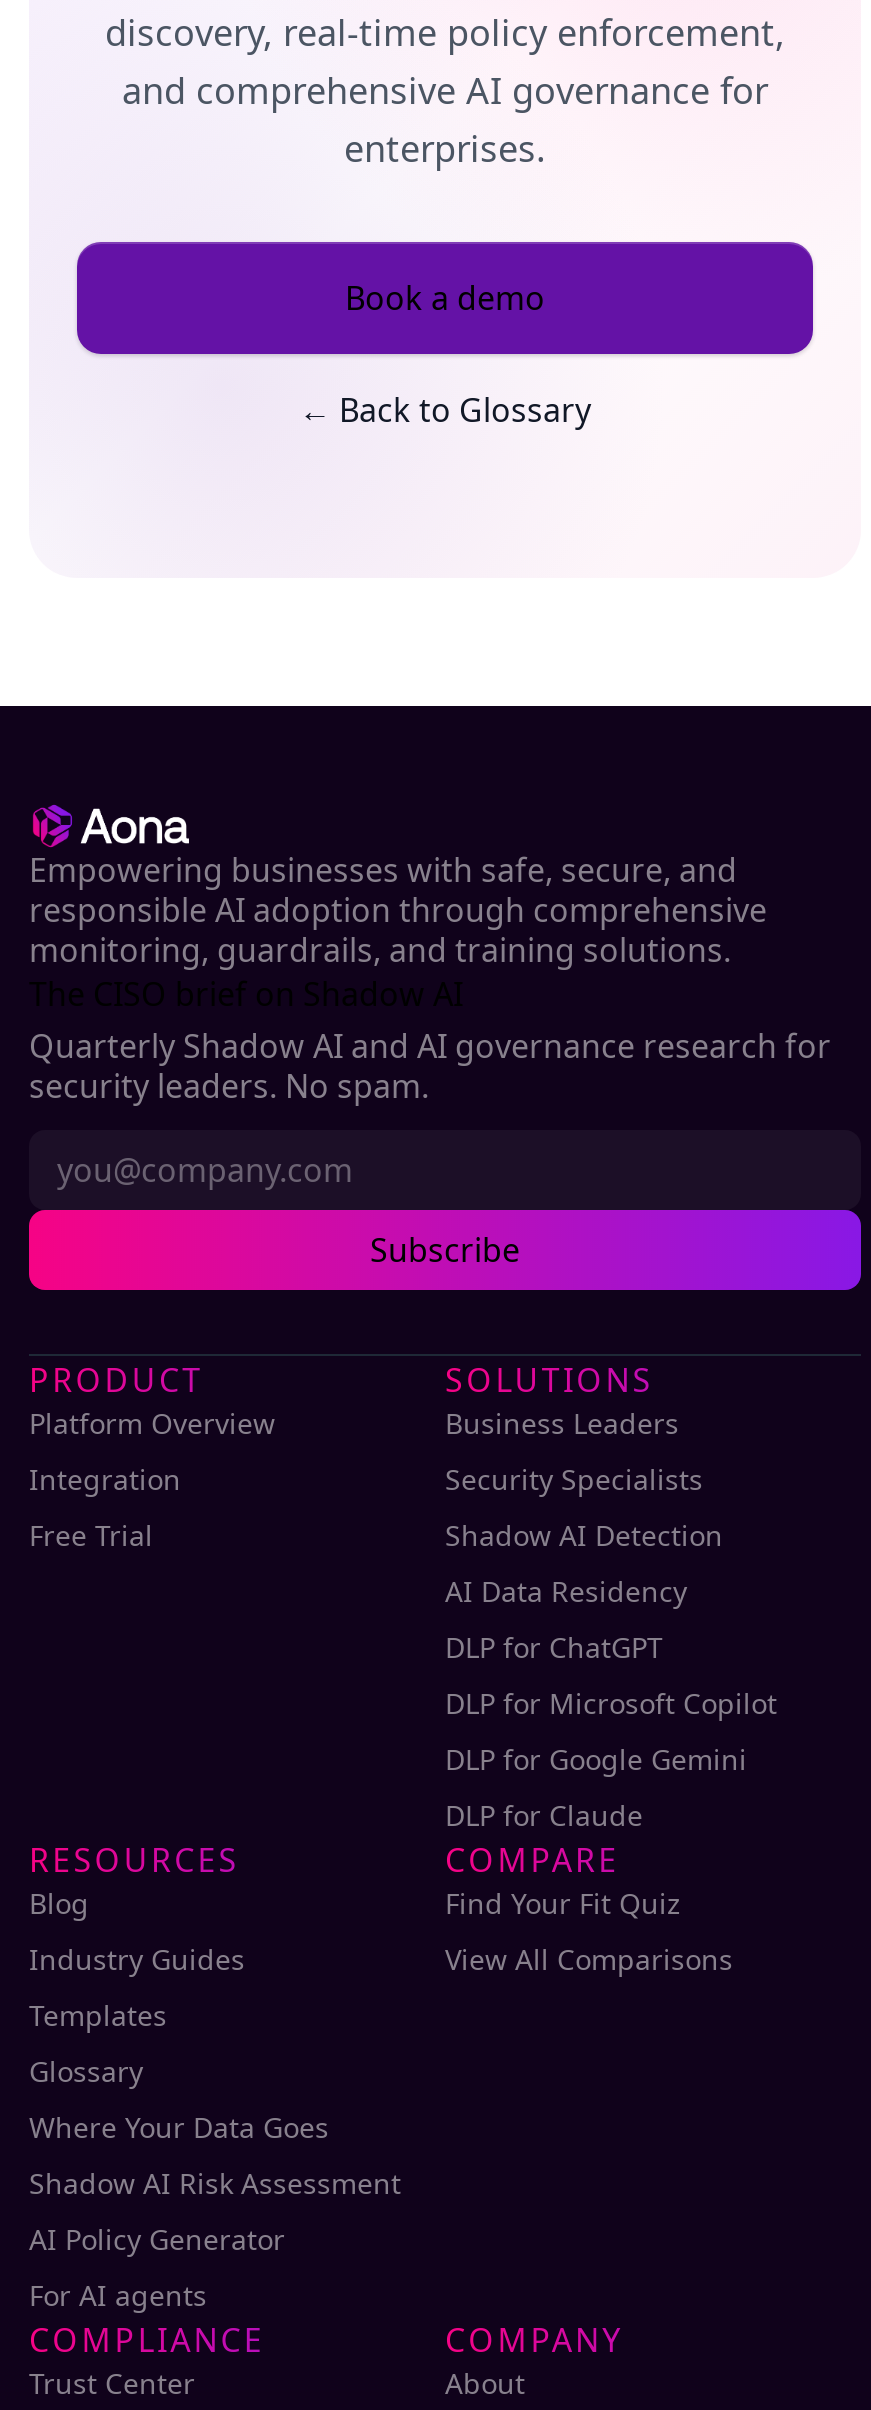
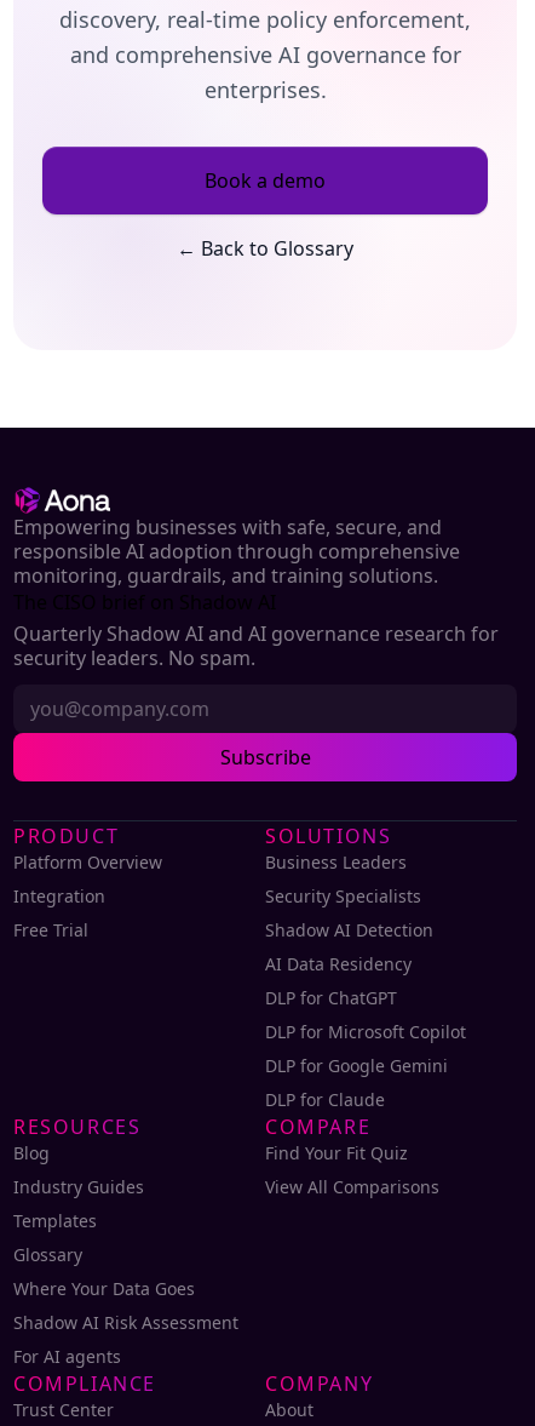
[29,2219,285,2257] AI Policy Generator -> none

